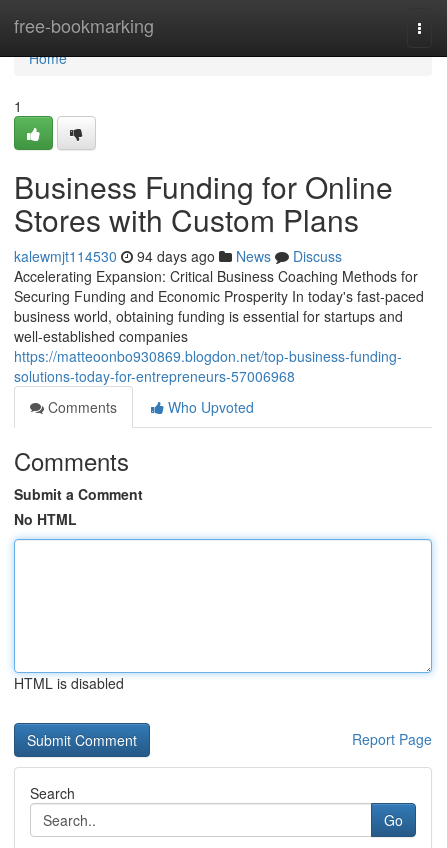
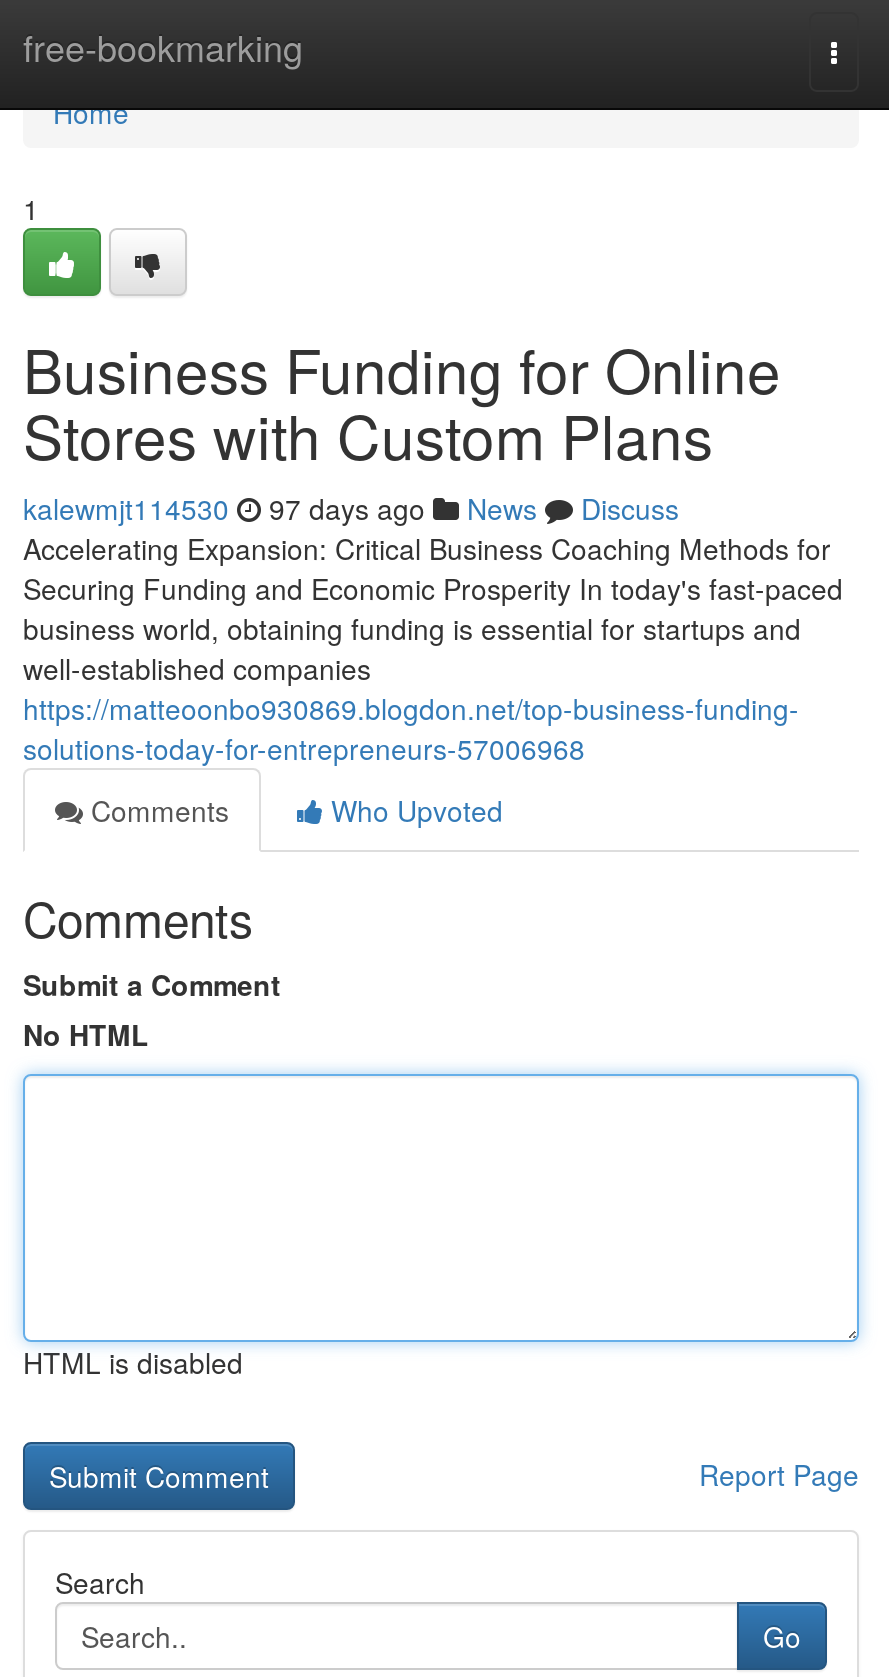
[14,246,342,266] kalewmjt114530 94 days ago News Discuss -> [23,488,679,528] kalewmjt114530 97 days ago News Discuss

